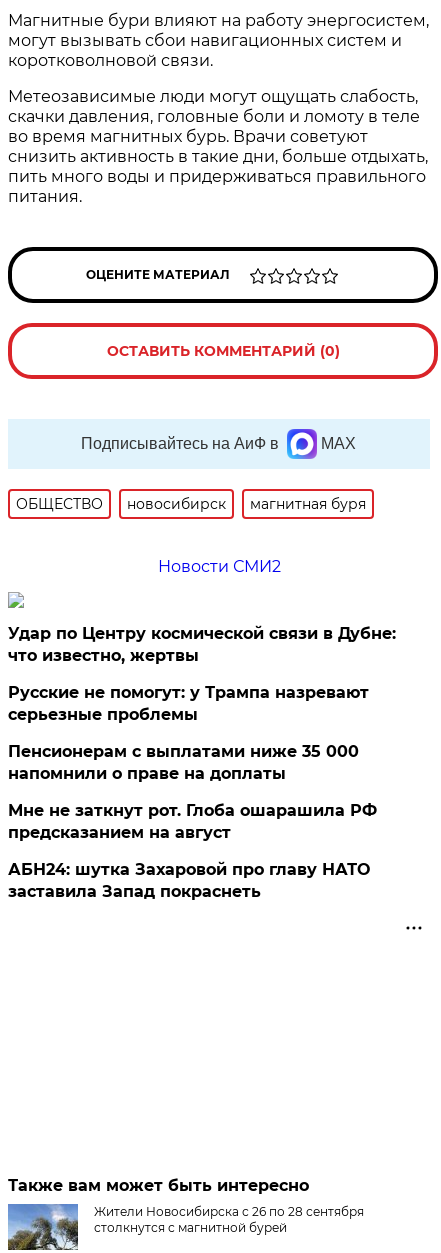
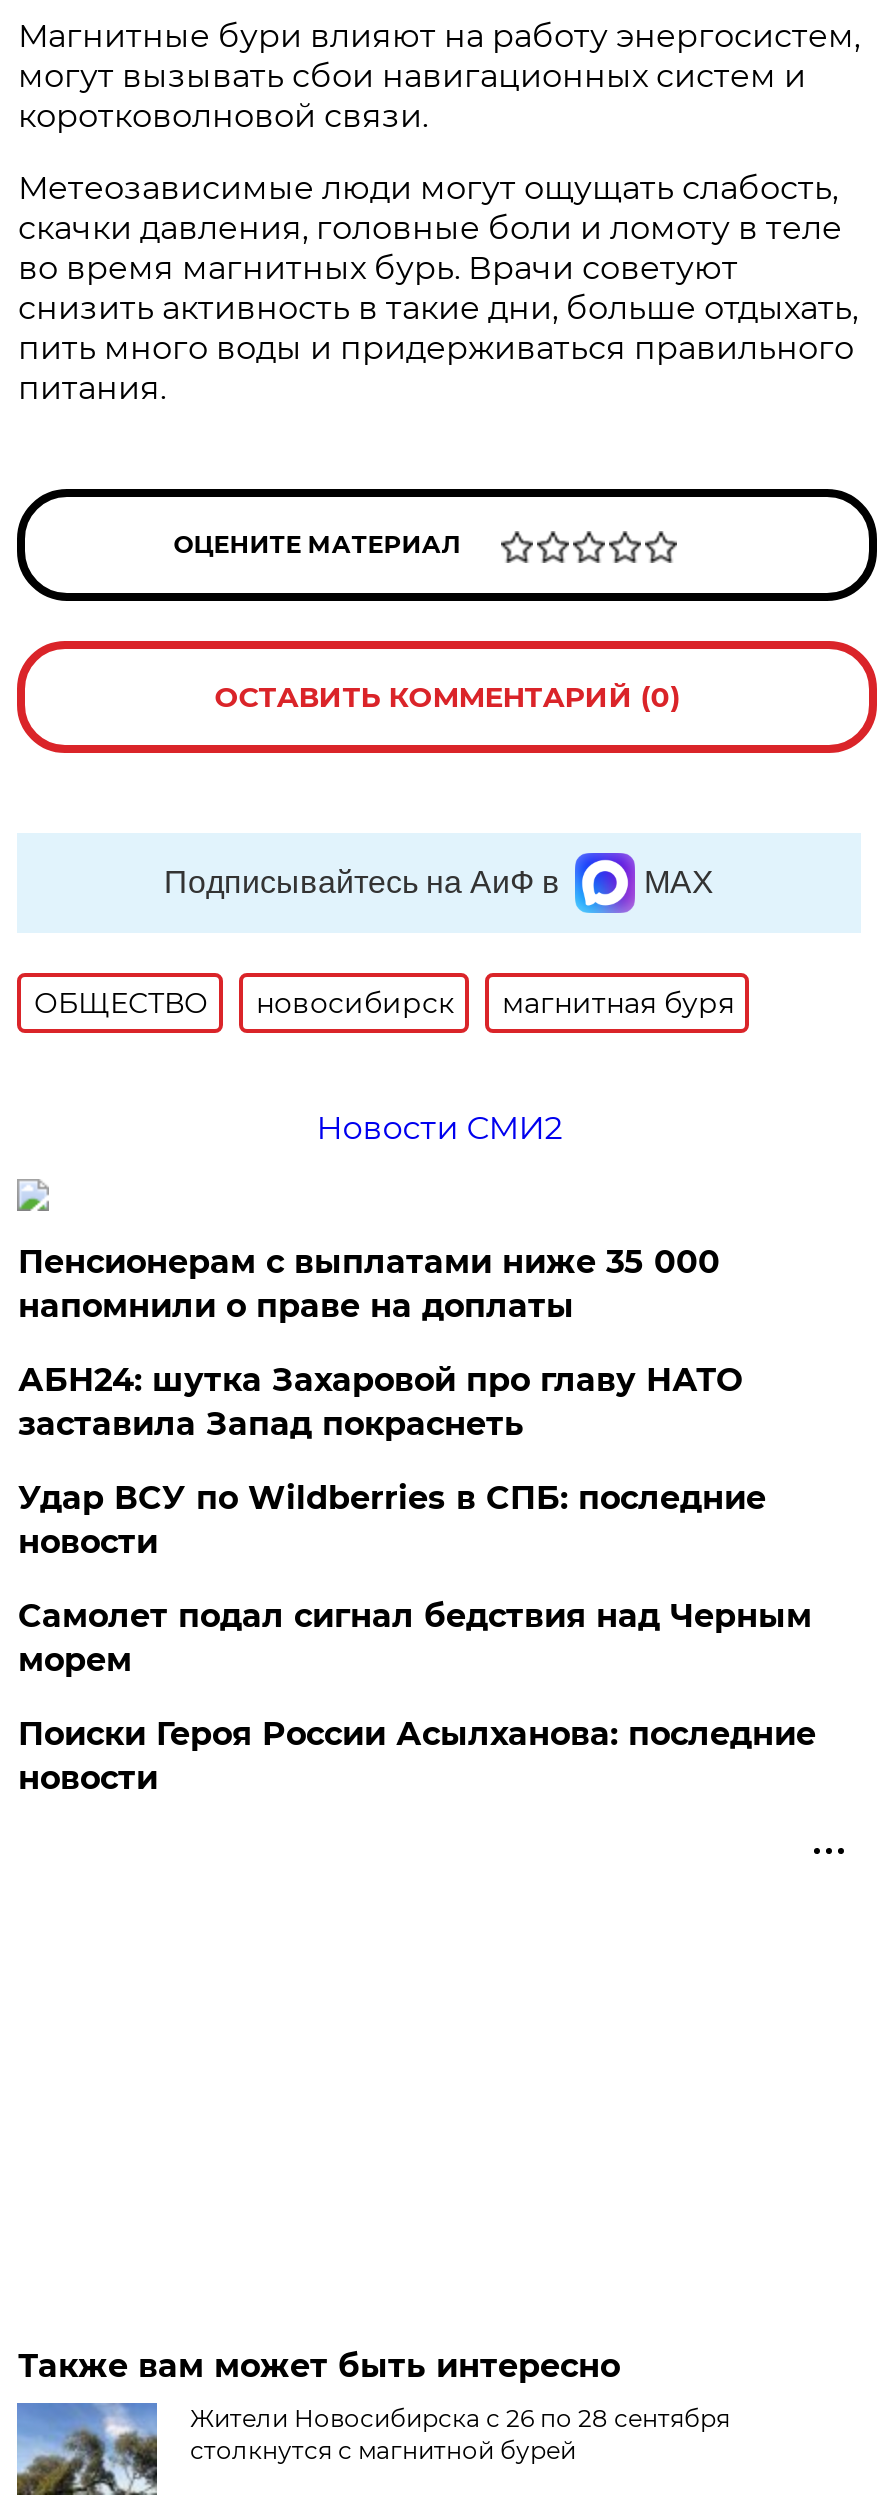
[8,624,396,724] Удар по Центру космической связи в Дубне: | что известно, жертвы | Русские не помогут: у Трампа назревают | серьезные проблемы -> none
moved [8,742,359,783] -> [18,1243,720,1325]: Пенсионерам с выплатами ниже 35 000 | напомнили о праве на доплаты
[8,801,377,842] Мне не заткнут рот. Глоба ошарашила РФ | предсказанием на август -> none
moved [8,860,370,901] -> [18,1361,742,1443]: АБН24: шутка Захаровой про главу НАТО | заставила Запад покраснеть
none -> [18,1479,816,1797] Удар ВСУ по Wildberries в СПБ: последние | новости | Самолет подал сигнал бедствия над Черным | морем | Поиски Героя России Асылханова: последние | новости

